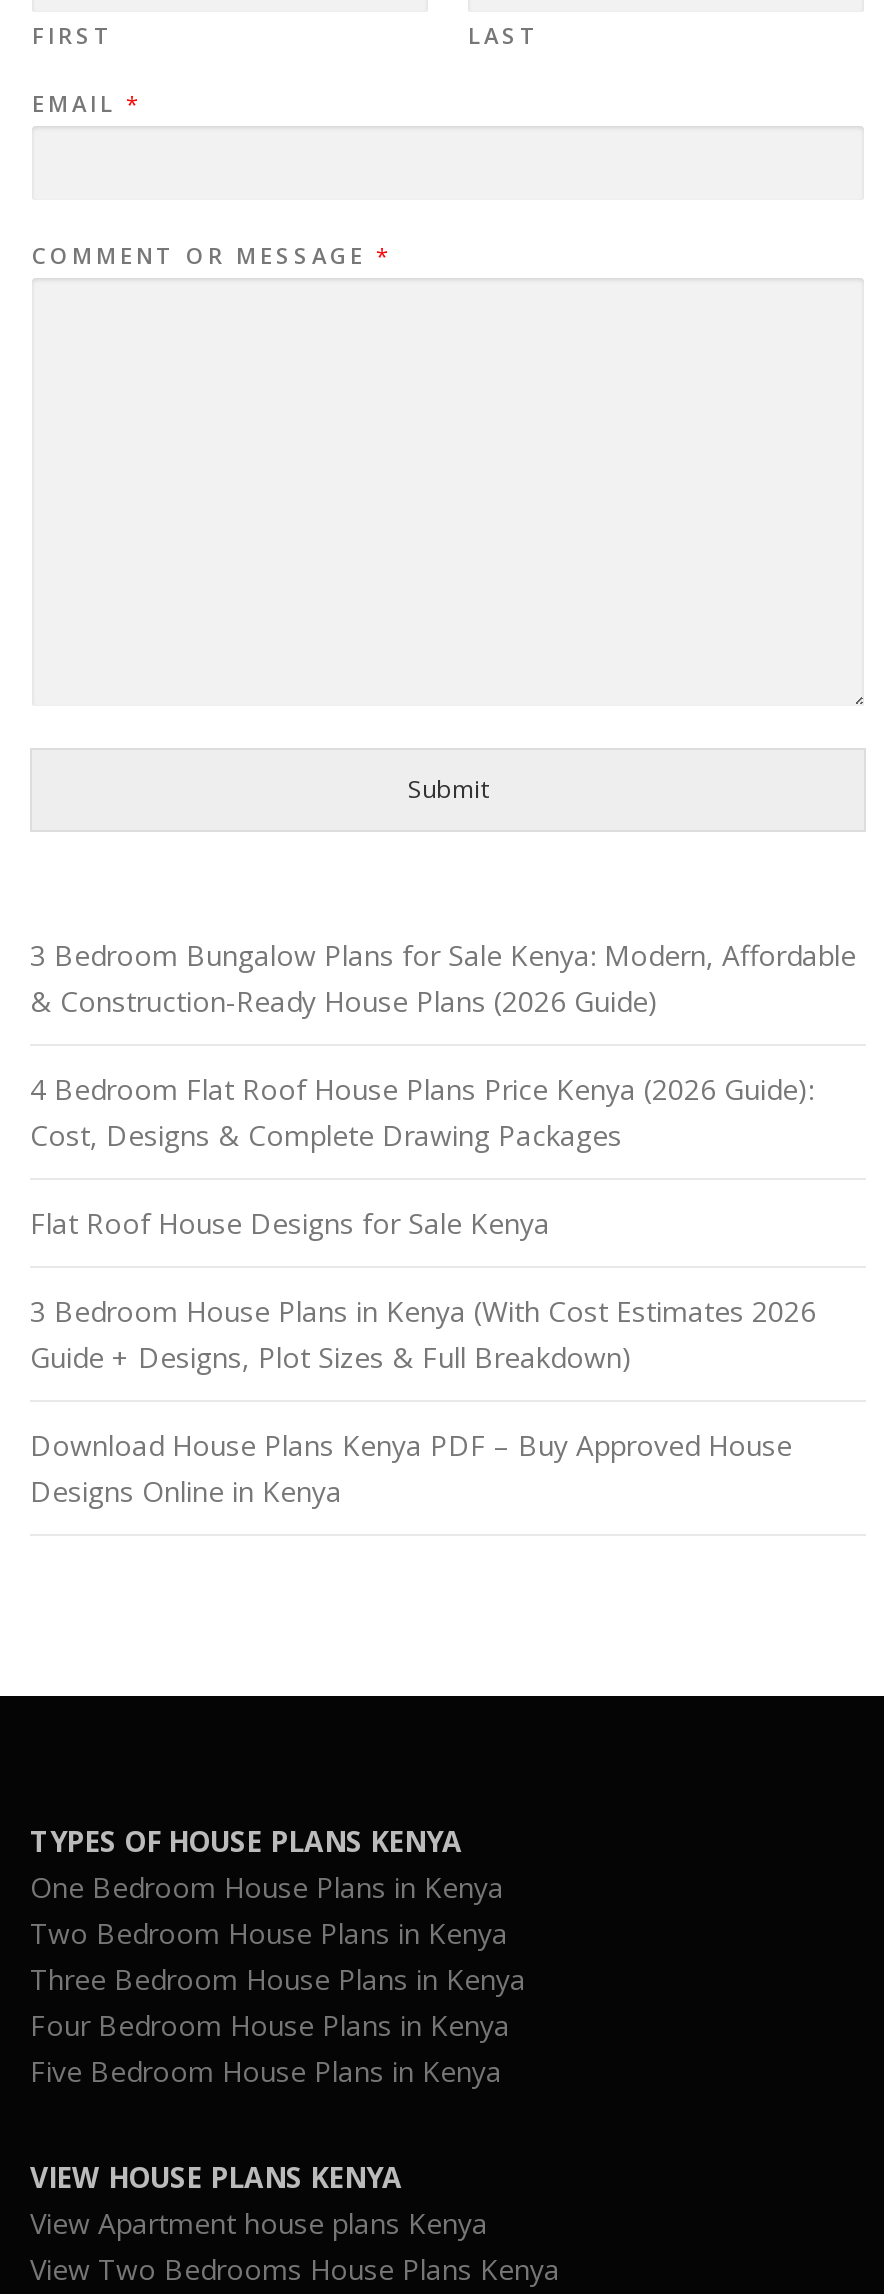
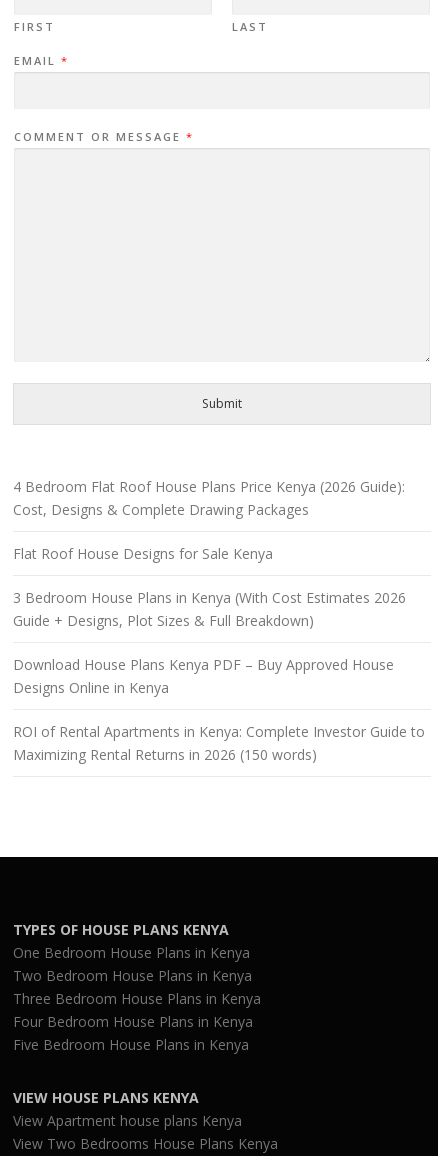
[30,935,856,1019] 3 Bedroom Bungalow Plans for Sale Kenya: Modern, Affordable | & Construction-Ready House Plans (2026 Guide) -> none
moved [30,1069,816,1509] -> [13,477,406,697]: 4 Bedroom Flat Roof House Plans Price Kenya (2026 Guide): | Cost, Designs & Complete Drawing Packages | Flat Roof House Designs for Sale Kenya | 3 Bedroom House Plans in Kenya (With Cost Estimates 2026 | Guide + Designs, Plot Sizes & Full Breakdown) | Download House Plans Kenya PDF – Buy Approved House | Designs Online in Kenya
none -> [13,722,425,764] ROI of Rental Apartments in Kenya: Complete Investor Guide to | Maximizing Rental Returns in 2026 (150 words)

